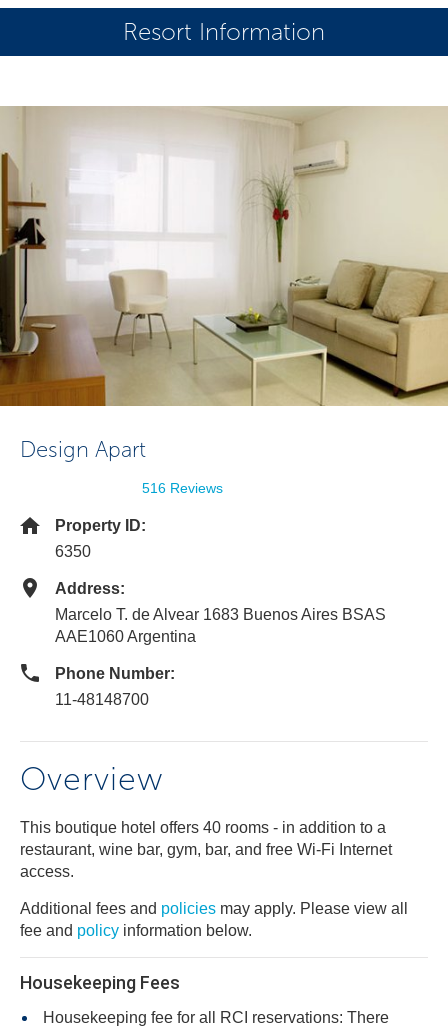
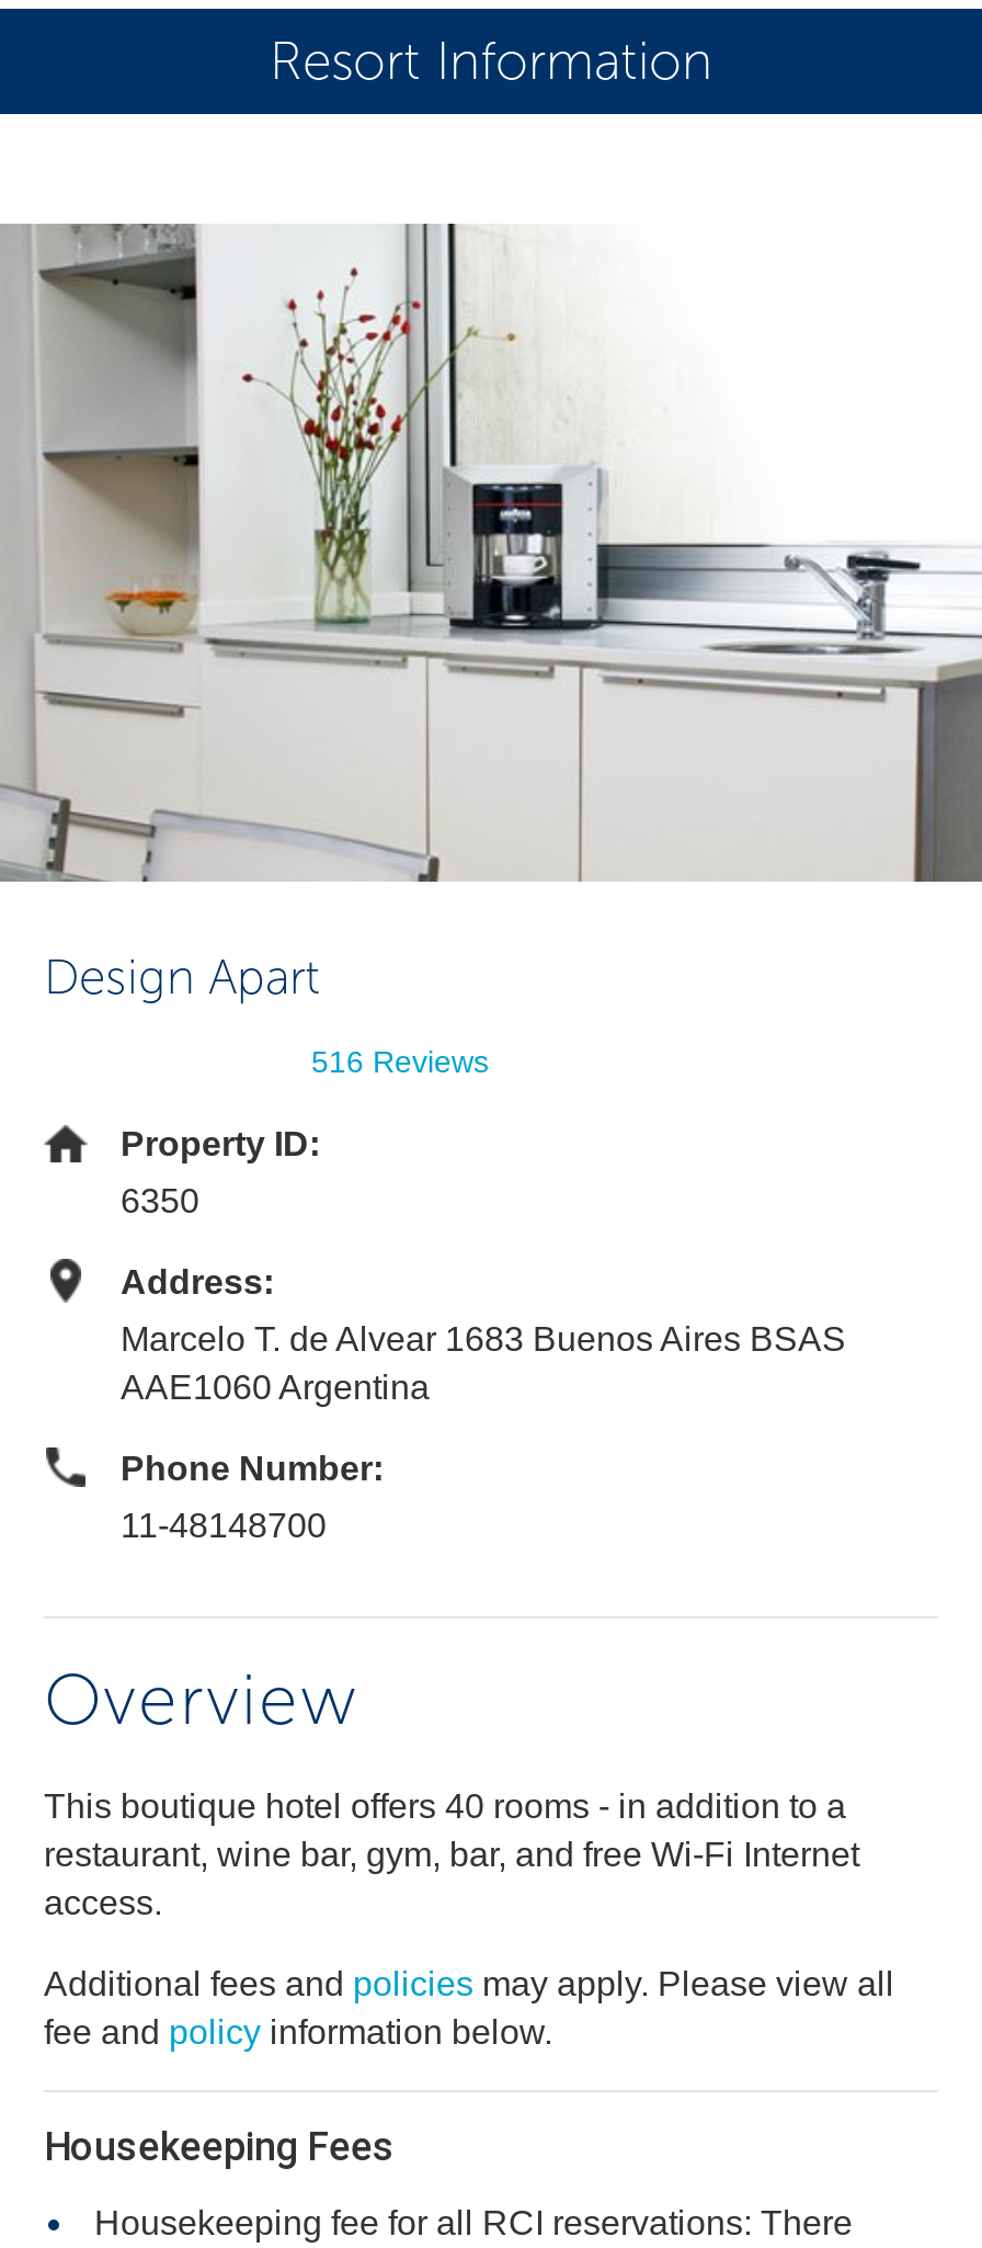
[3,105,445,407] [image] -> [7,224,975,884] [image]

